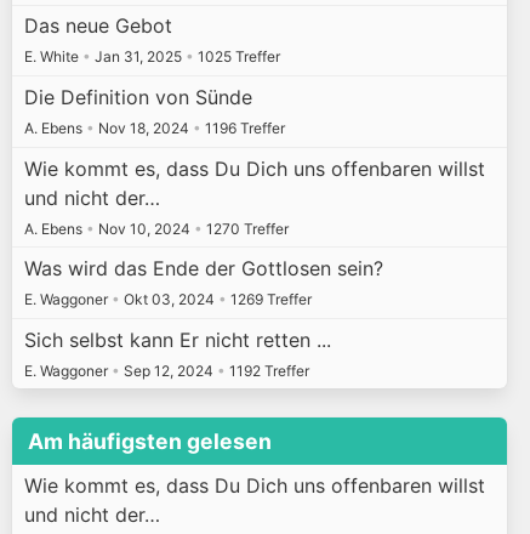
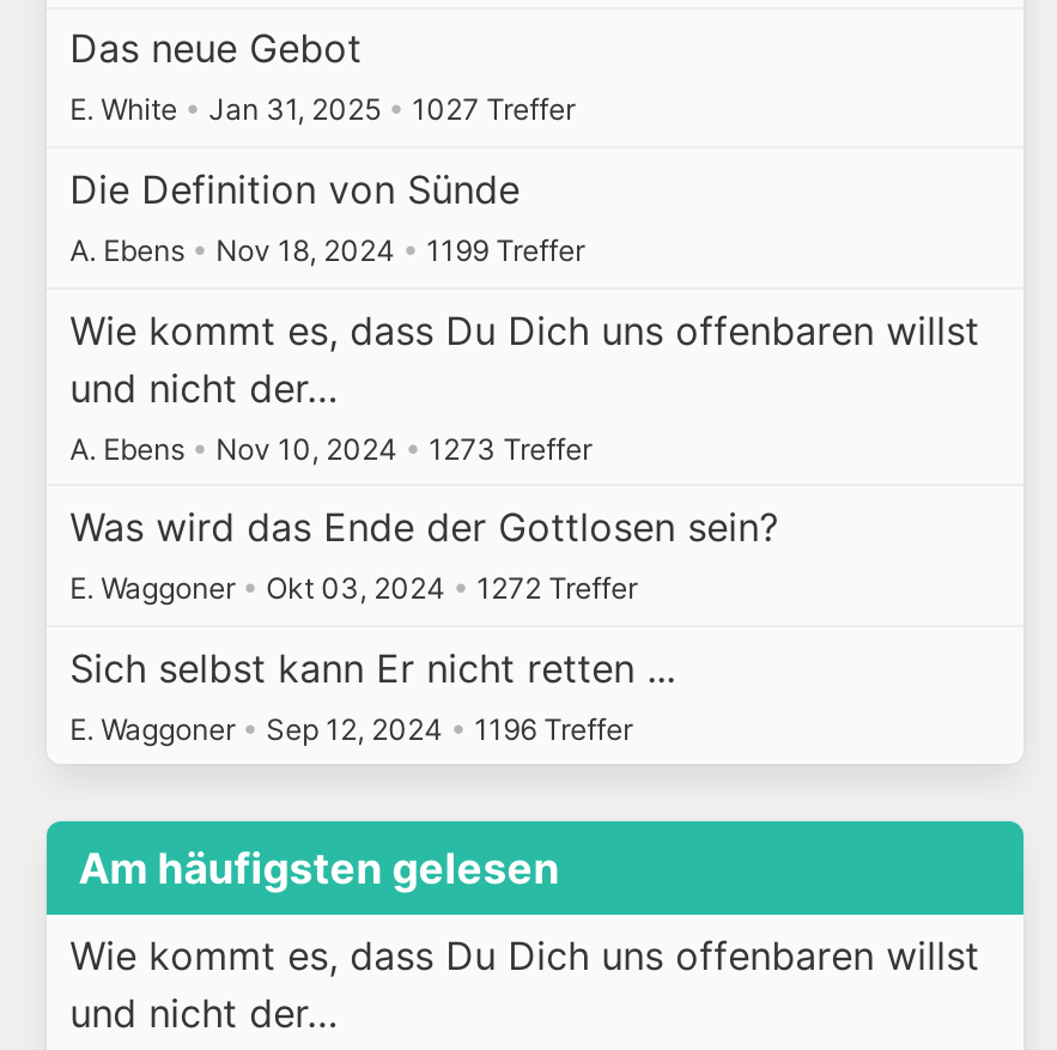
[24,48,280,66] E. White • Jan 31, 2025 • 1025 Treffer -> [70,92,575,128] E. White • Jan 31, 2025 • 1027 Treffer
[24,119,285,137] A. Ebens • Nov 18, 2024 • 1196 Treffer -> [70,232,584,268] A. Ebens • Nov 18, 2024 • 1199 Treffer
[24,219,288,237] A. Ebens • Nov 10, 2024 • 1270 Treffer -> [70,430,592,466] A. Ebens • Nov 10, 2024 • 1273 Treffer
[24,290,311,308] E. Waggoner • Okt 03, 2024 • 1269 Treffer -> [70,570,637,606] E. Waggoner • Okt 03, 2024 • 1272 Treffer
[24,361,309,380] E. Waggoner • Sep 12, 2024 • 1192 Treffer -> [70,710,632,746] E. Waggoner • Sep 12, 2024 • 1196 Treffer

